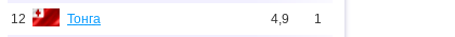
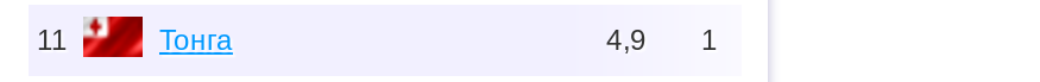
[11,12,26,26] 12 -> [37,24,68,57] 11

